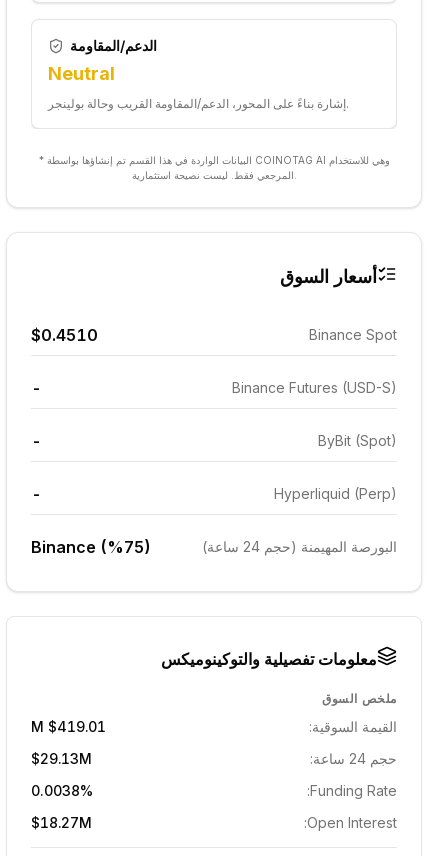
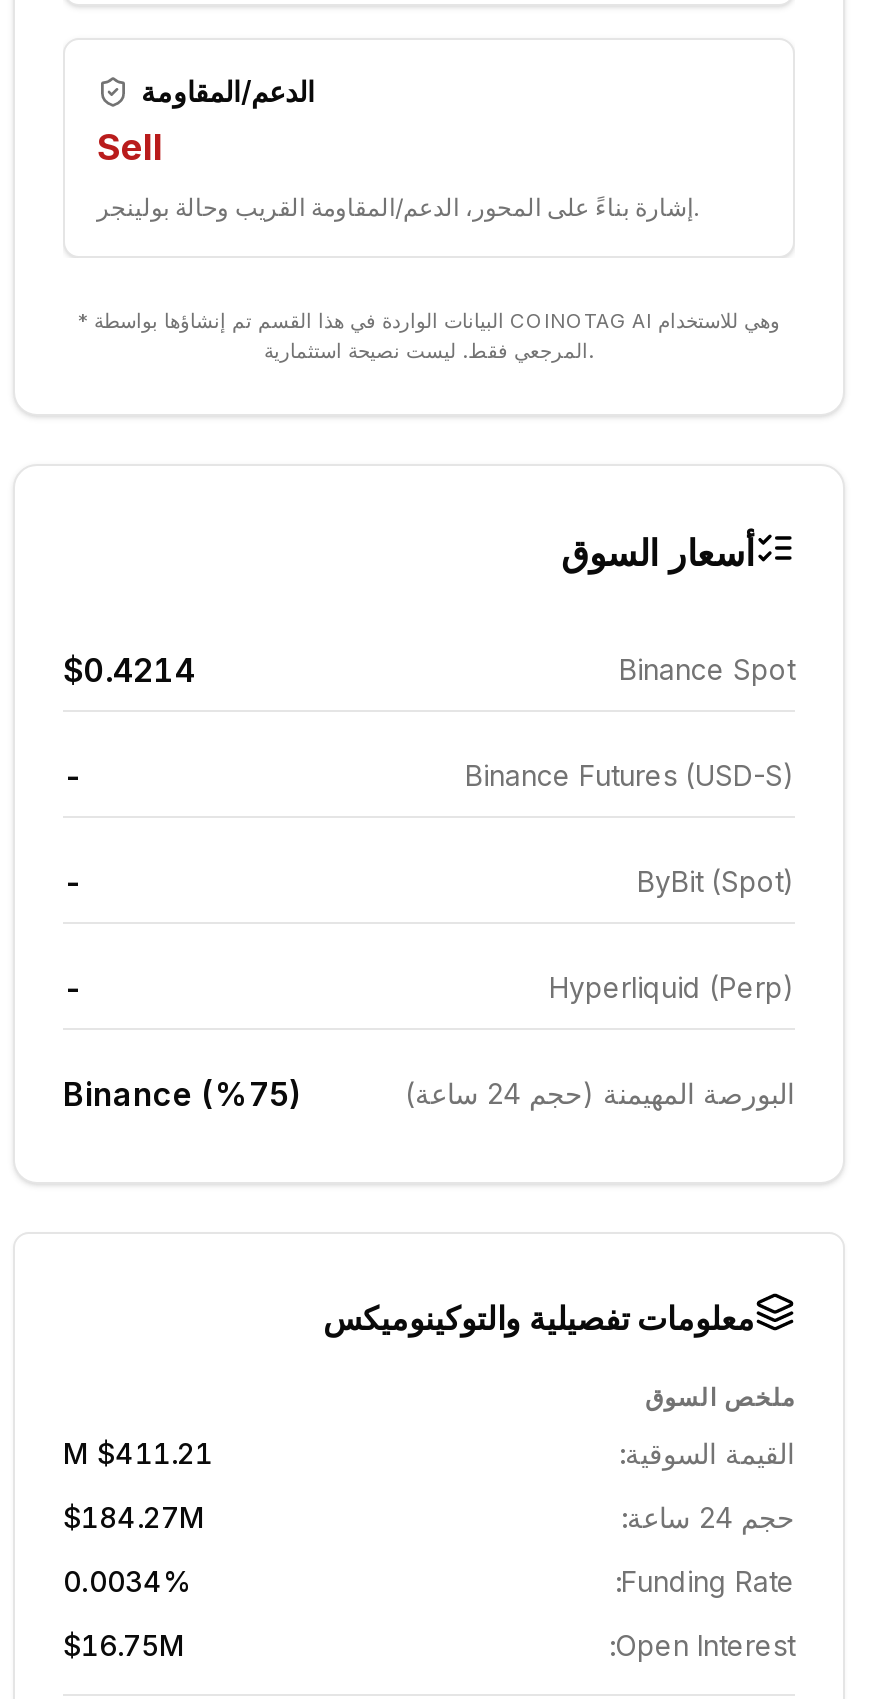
[48,63,115,84] Neutral -> [97,126,163,168] Sell
[31,325,98,345] $0.4510 -> [63,650,195,690] $0.4214
[48,718,106,735] $419.01 M -> [97,1436,213,1470] $411.21 M
[31,750,92,767] $29.13M -> [63,1500,205,1534] $184.27M
[31,782,93,799] 0.0038% -> [63,1564,189,1598] 0.0034%
[31,814,92,831] $18.27M -> [63,1628,185,1662] $16.75M

